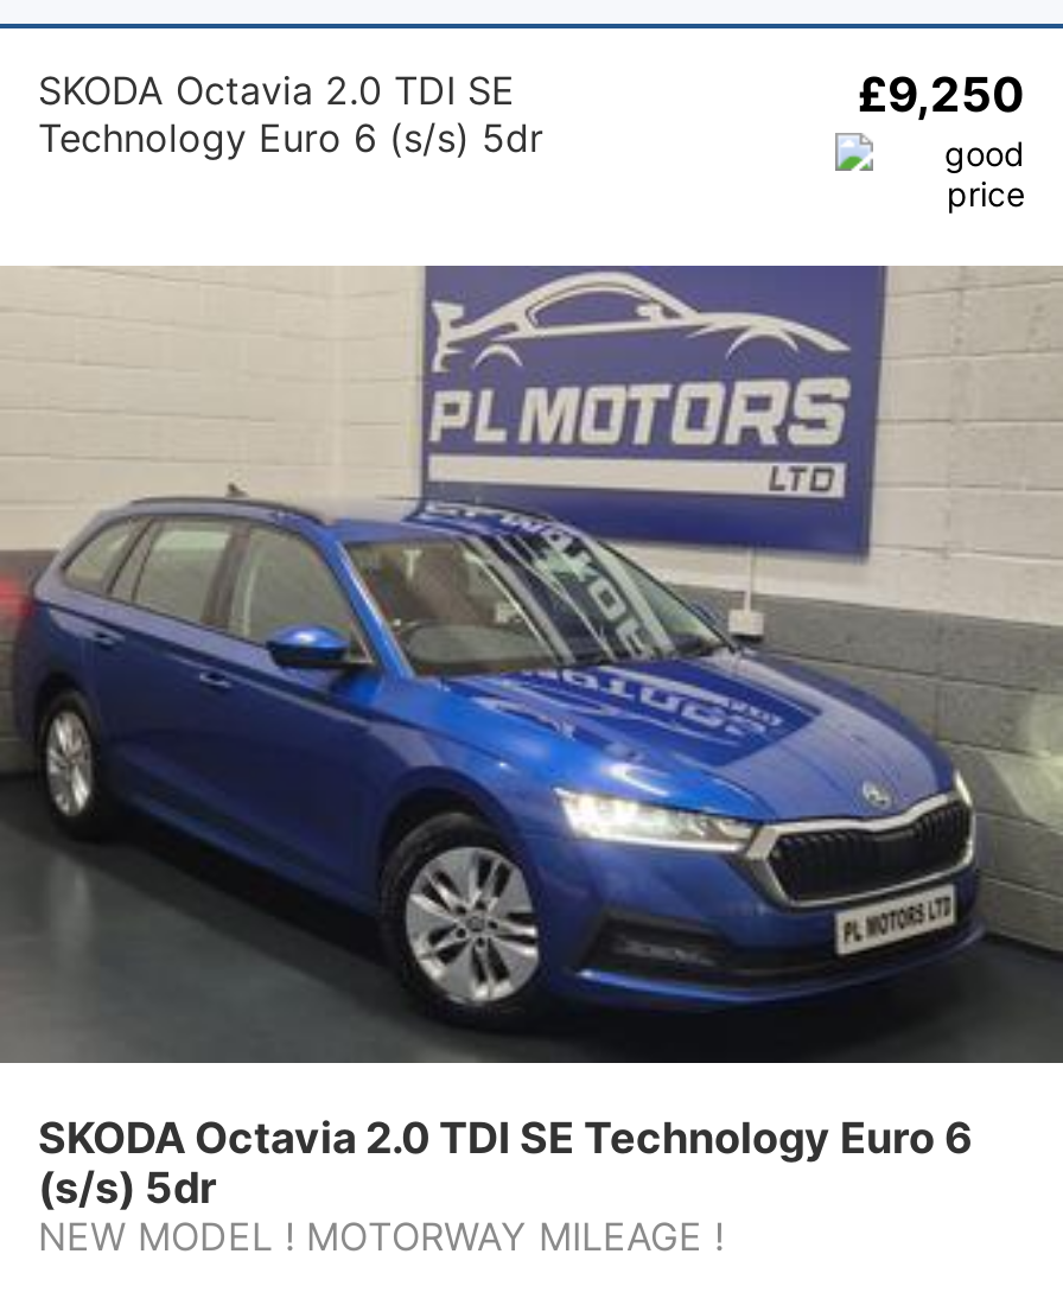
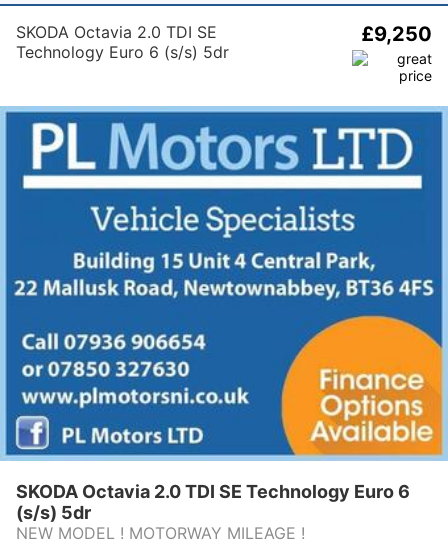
[7,263,1056,1065] [image] -> [3,106,445,461] [image]

